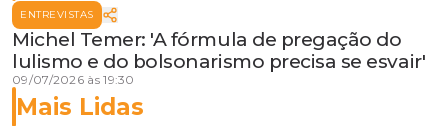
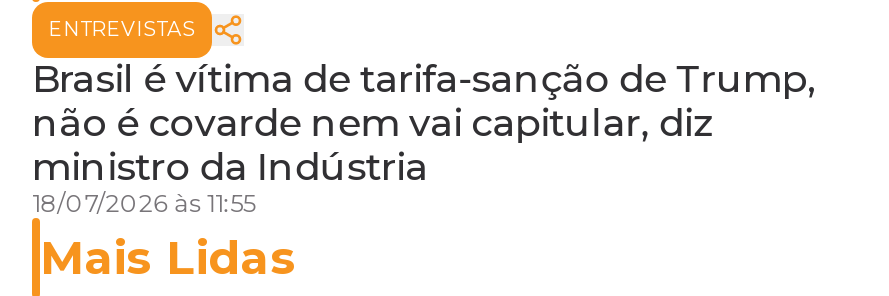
[12,28,425,87] Michel Temer: 'A fórmula de pregação do | lulismo e do bolsonarismo precisa se esvair' | 09/07/2026 às 19:30 -> [32,57,816,219] Brasil é vítima de tarifa-sanção de Trump, | não é covarde nem vai capitular, diz | ministro da Indústria | 18/07/2026 às 11:55

